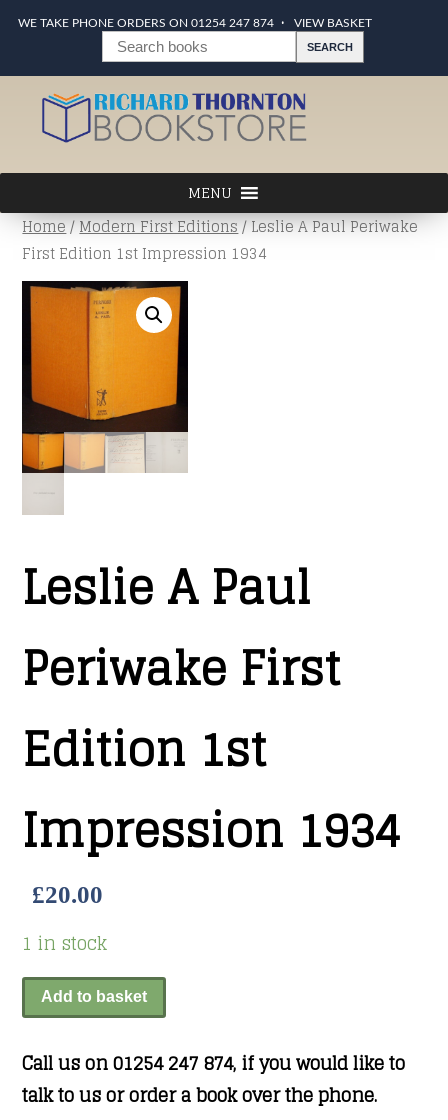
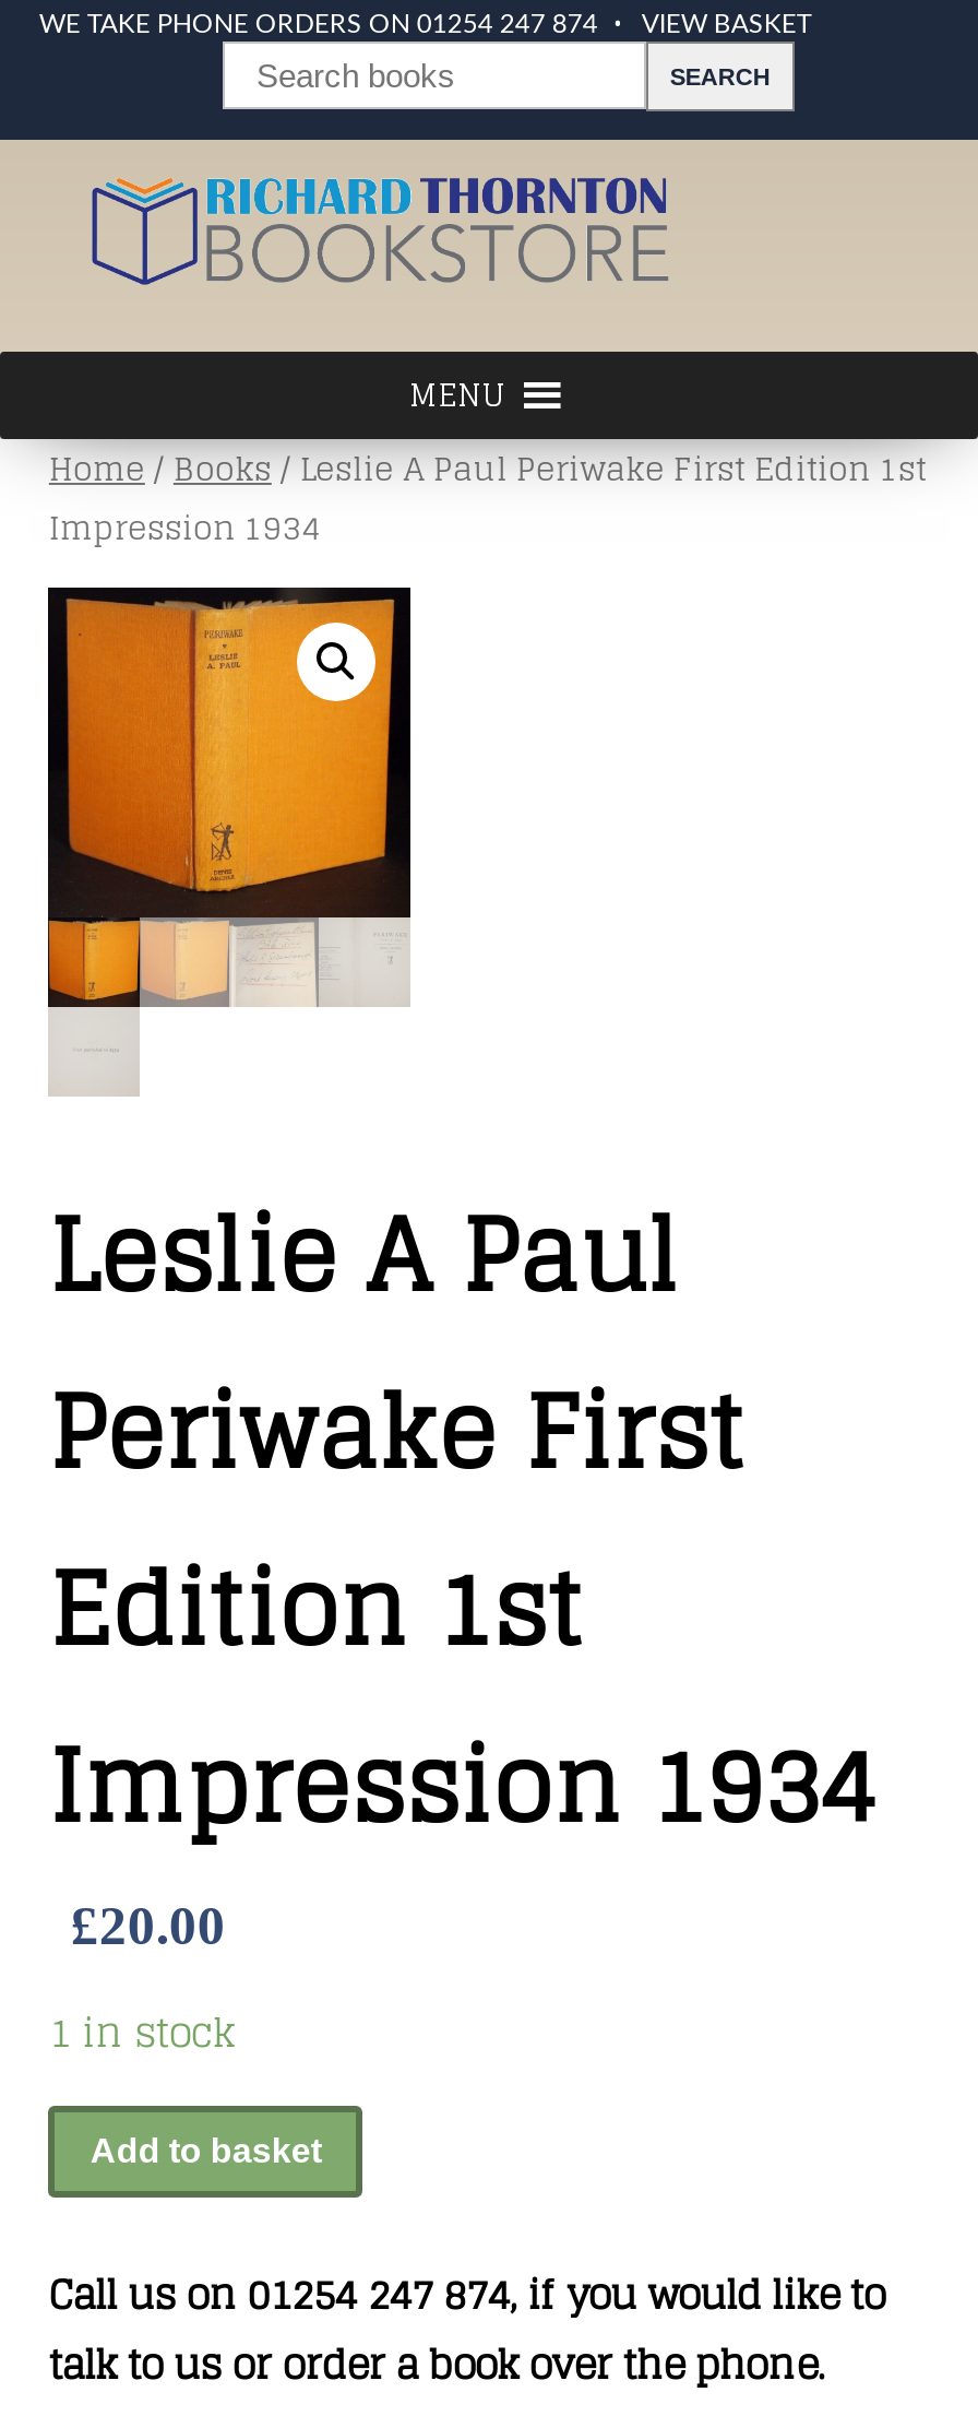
[22,212,418,266] Home/Modern First Editions/ Leslie A Paul Periwake | First Edition 1st Impression 1934 -> [49,438,926,556] Home/Books/ Leslie A Paul Periwake First Edition 1st | Impression 1934

